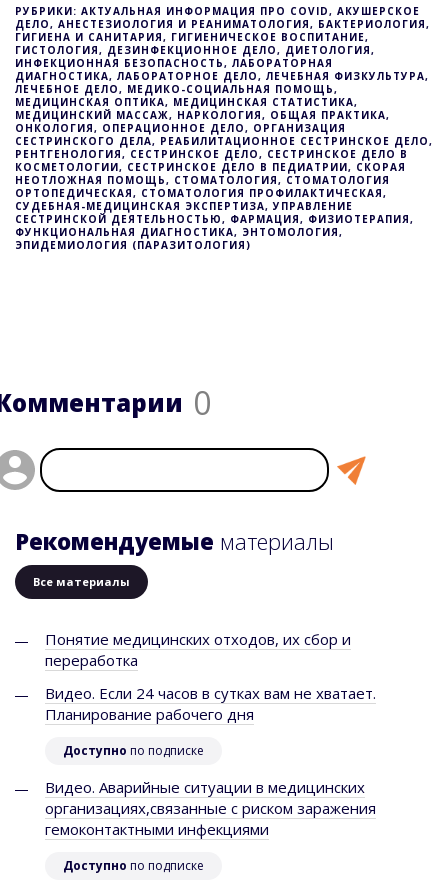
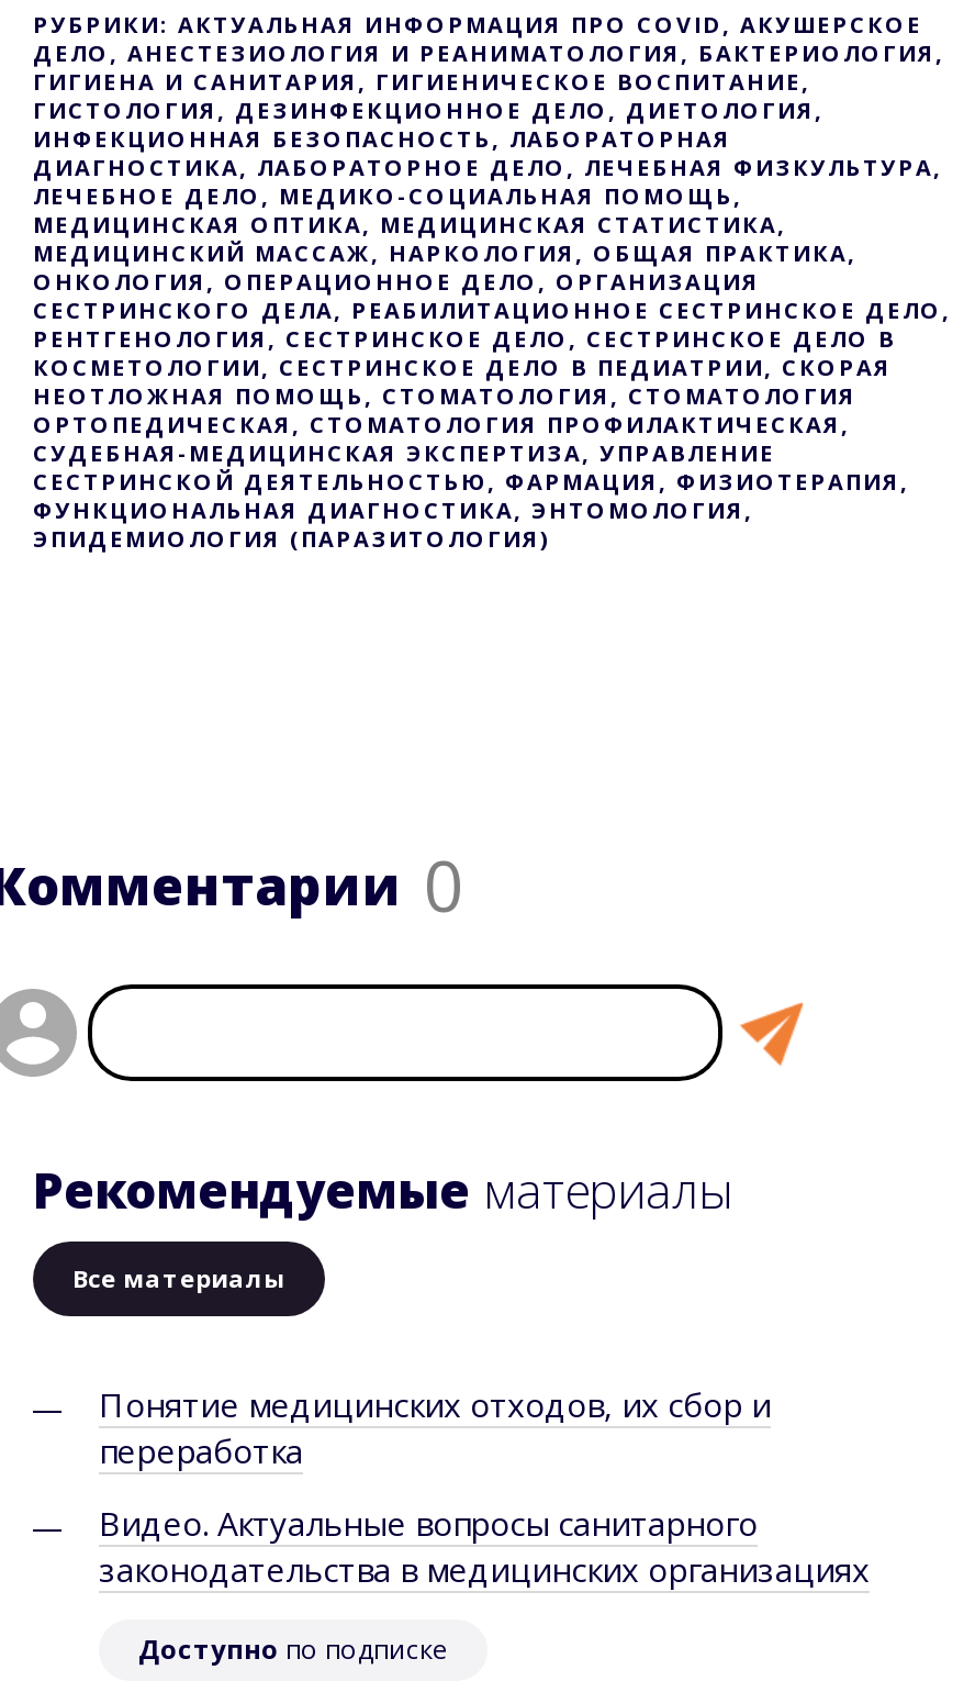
[45,683,376,839] Видео. Если 24 часов в сутках вам не хватает. | Планирование рабочего дня | Доступно по подписке | Видео. Аварийные ситуации в медицинских | организациях,связанные с риском заражения | гемоконтактными инфекциями -> [99,1501,870,1591] Видео. Актуальные вопросы санитарного | законодательства в медицинских организациях

